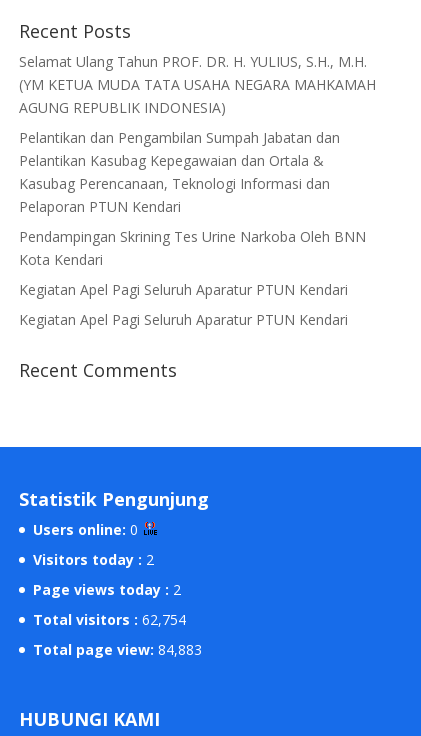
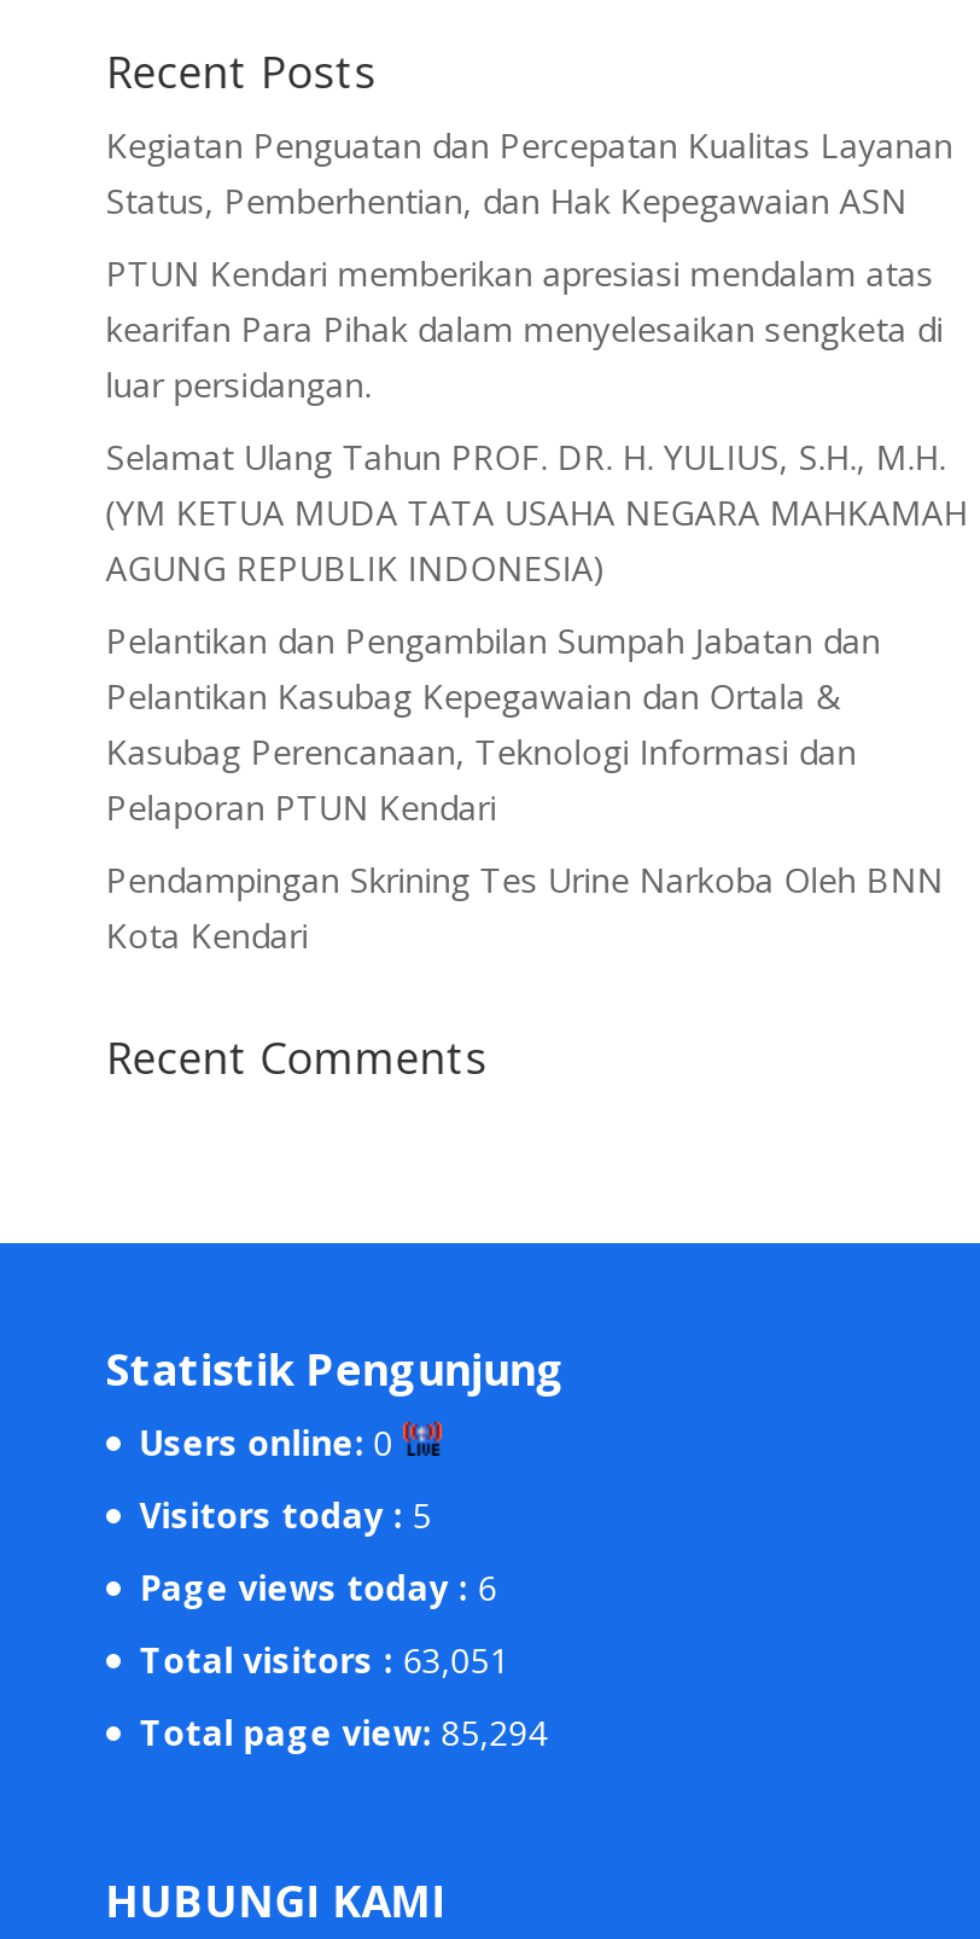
none -> [106,123,953,408] Kegiatan Penguatan dan Percepatan Kualitas Layanan | Status, Pemberhentian, dan Hak Kepegawaian ASN | PTUN Kendari memberikan apresiasi mendalam atas | kearifan Para Pihak dalam menyelesaikan sengketa di | luar persidangan.
moved [19,52,376,269] -> [106,435,967,959]: Selamat Ulang Tahun PROF. DR. H. YULIUS, S.H., M.H. | (YM KETUA MUDA TATA USAHA NEGARA MAHKAMAH | AGUNG REPUBLIK INDONESIA) | ... | Pendampingan Skrining Tes Urine Narkoba Oleh BNN | Kota Kendari
[19,280,348,329] Kegiatan Apel Pagi Seluruh Aparatur PTUN Kendari | Kegiatan Apel Pagi Seluruh Aparatur PTUN Kendari -> none
[33,550,154,569] Visitors today : 2 -> [140,1493,432,1539] Visitors today : 5
[33,580,181,599] Page views today : 2 -> [140,1565,497,1611] Page views today : 6
[33,610,186,629] Total visitors : 62,754 -> [140,1638,509,1684] Total visitors : 63,051
[33,640,202,659] Total page view: 84,883 -> [140,1710,547,1756] Total page view: 85,294

